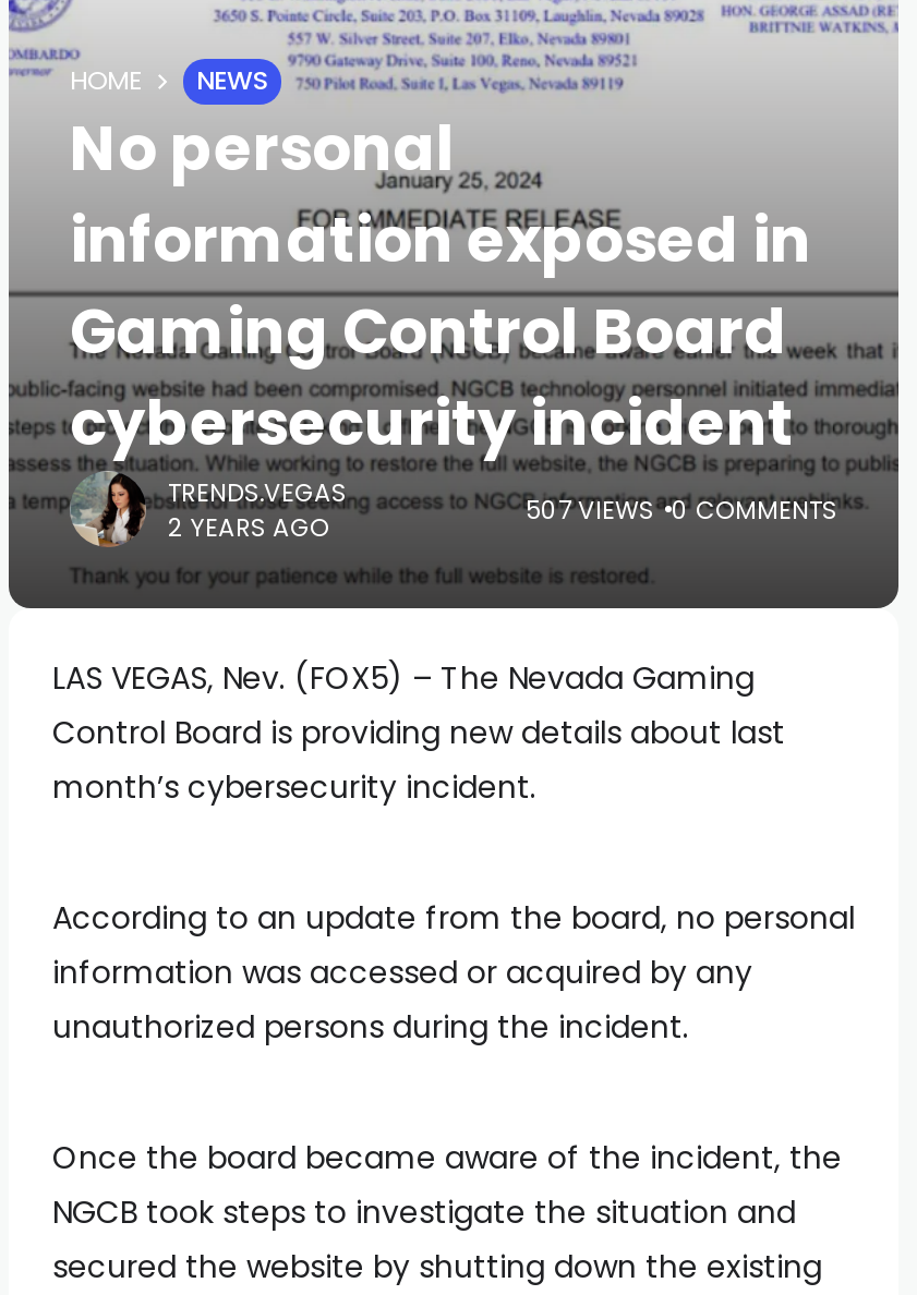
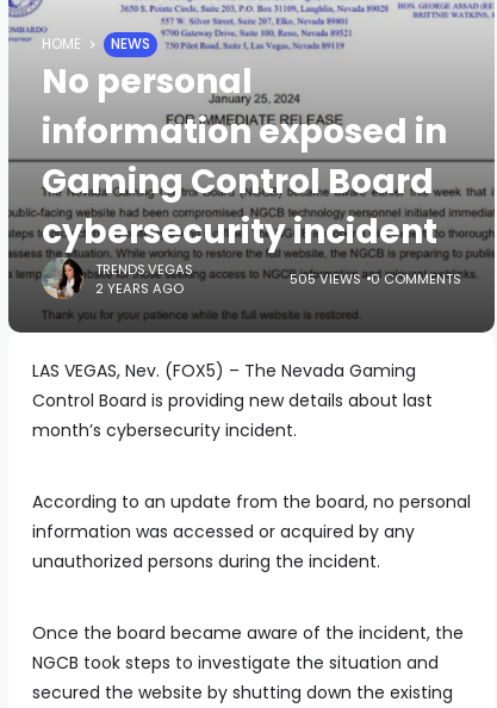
[526,492,837,527] 507 VIEWS 0 COMMENTS -> [290,269,461,288] 505 VIEWS 0 COMMENTS

